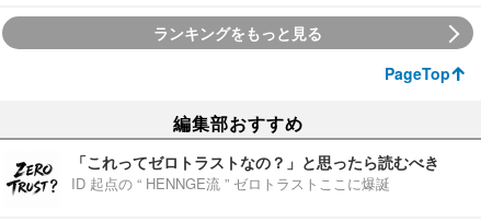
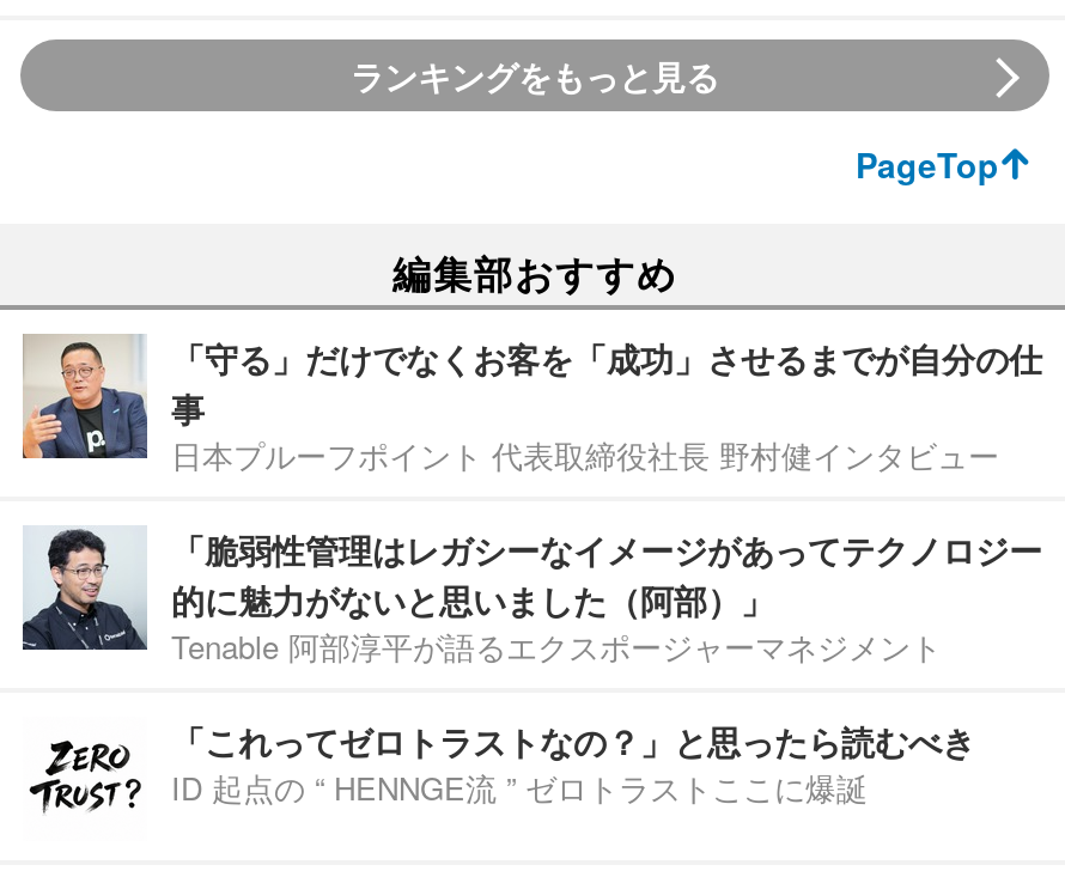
none -> [20,333,1042,668] [image] | 「守る」だけでなくお客を「成功」させるまでが自分の仕 | 事 | 日本プルーフポイント 代表取締役社長 野村健インタビュー | 「脆弱性管理はレガシーなイメージがあってテクノロジー | 的に魅力がないと思いました（阿部）」 | Tenable 阿部淳平が語るエクスポージャーマネジメント
none -> [20,525,138,652] [image]

